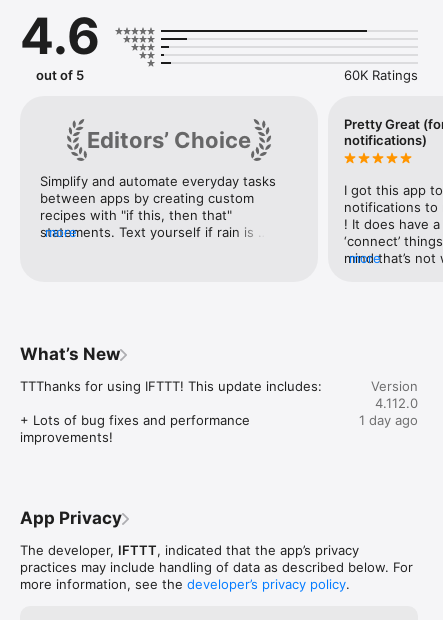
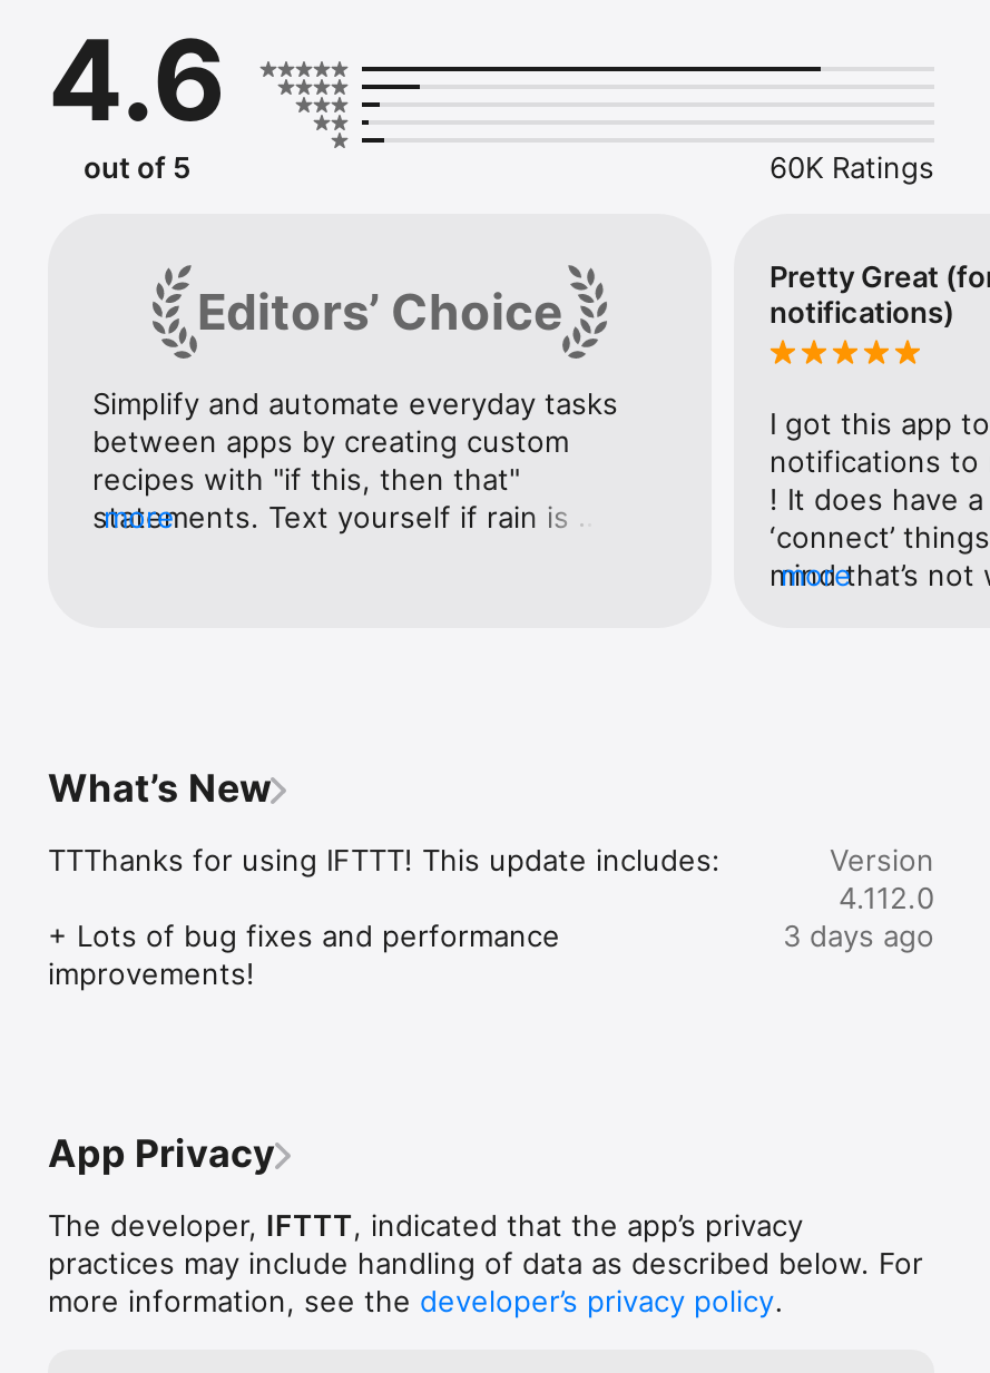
[359,412,418,428] 1 day ago -> [783,918,934,954] 3 days ago

